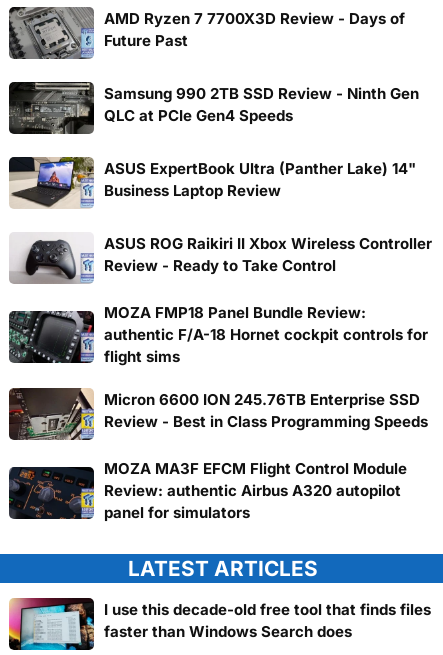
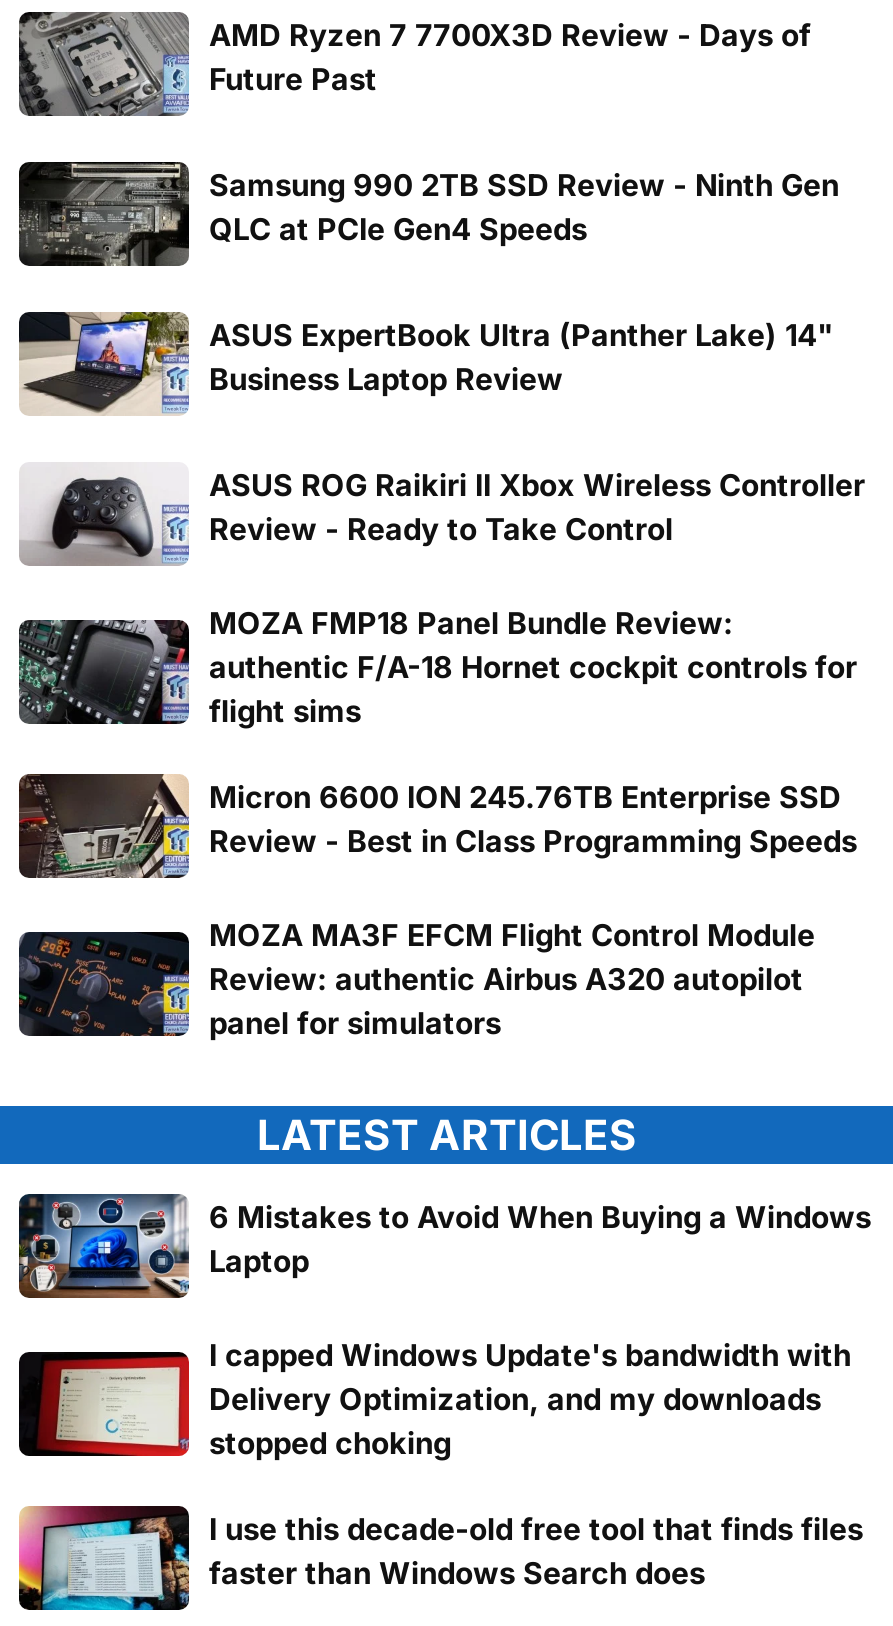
none -> [17,1194,871,1462] [image] | 6 Mistakes to Avoid When Buying a Windows | Laptop | I capped Windows Update's bandwidth with | Delivery Optimization, and my downloads | stopped choking
none -> [17,1350,181,1458] [image]

